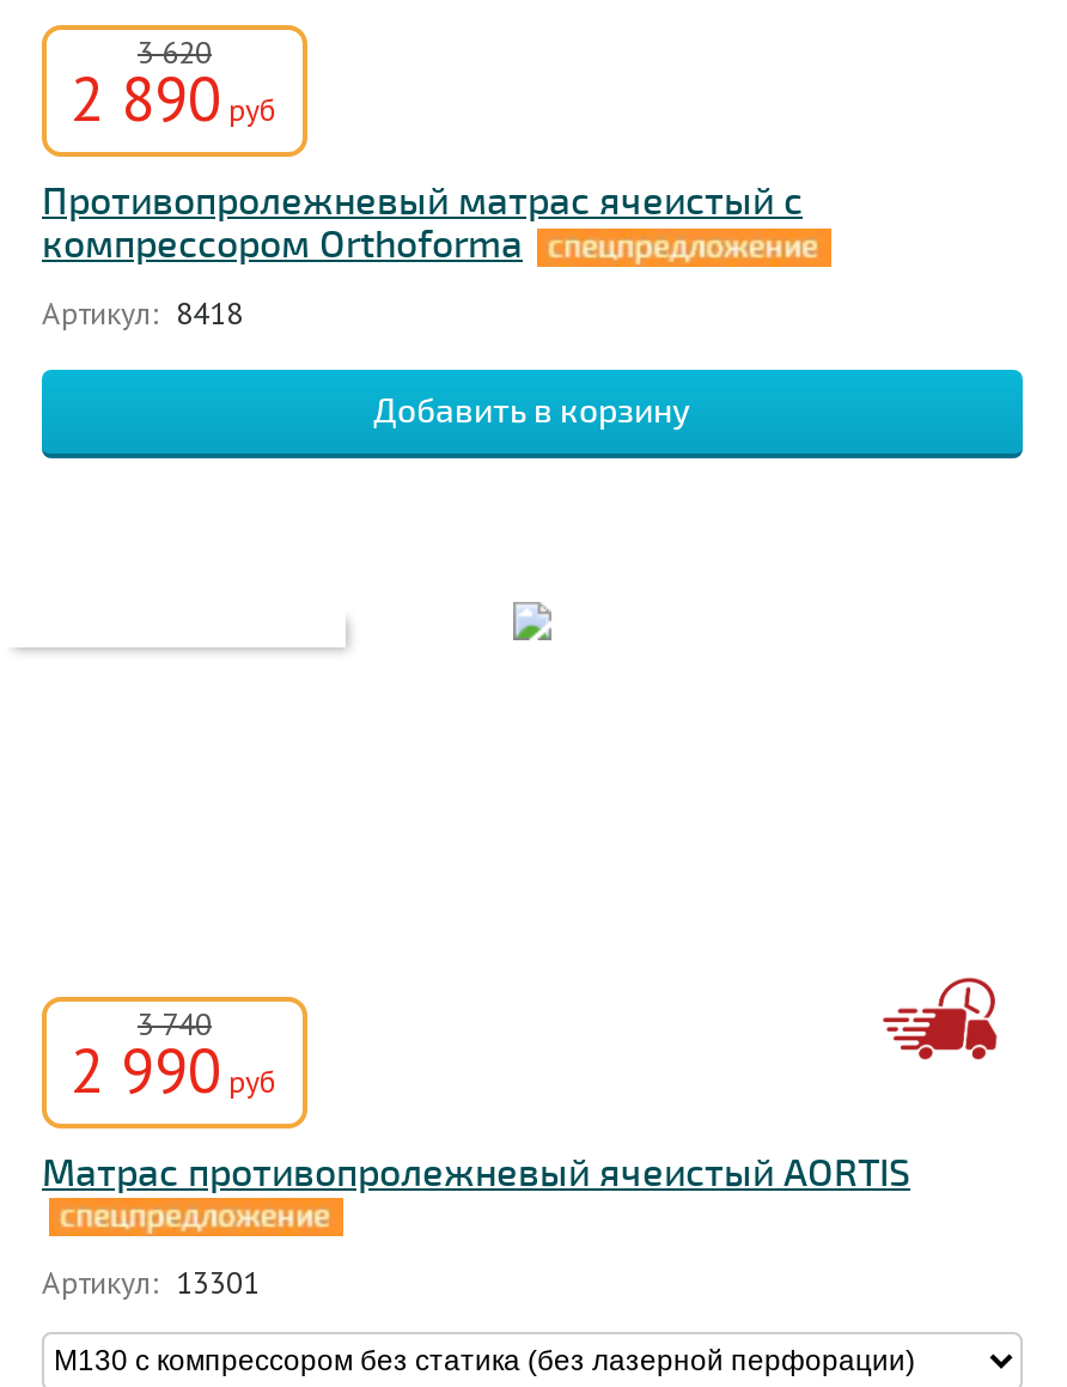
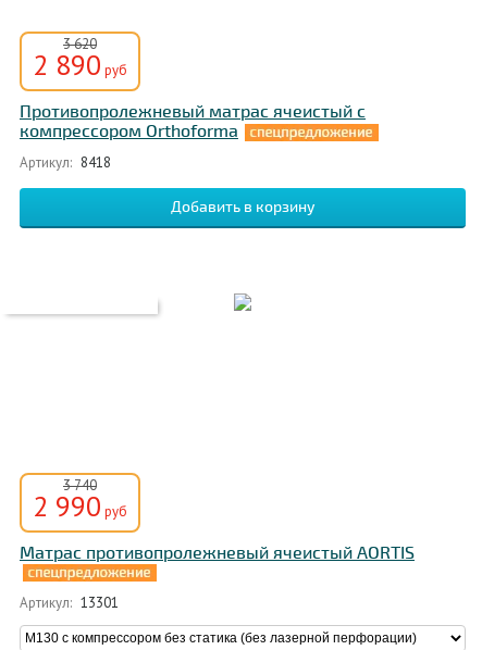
[882,975,999,1061] [image] -> none

